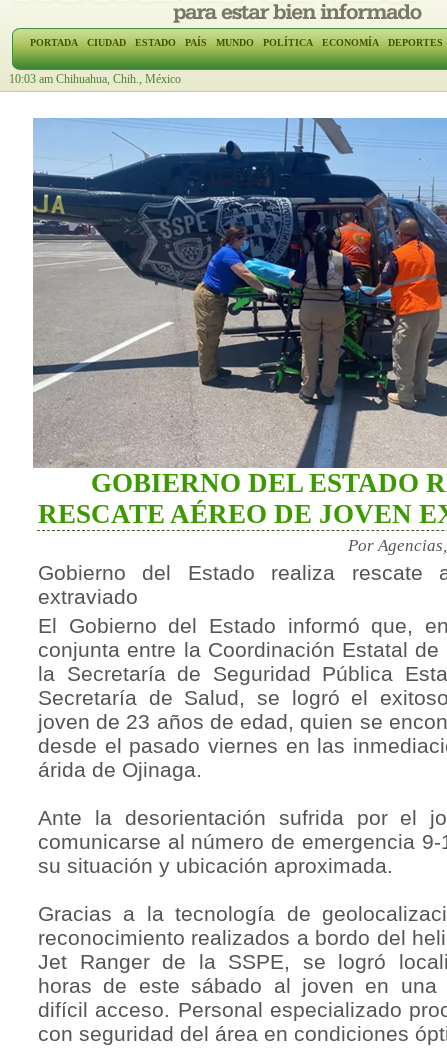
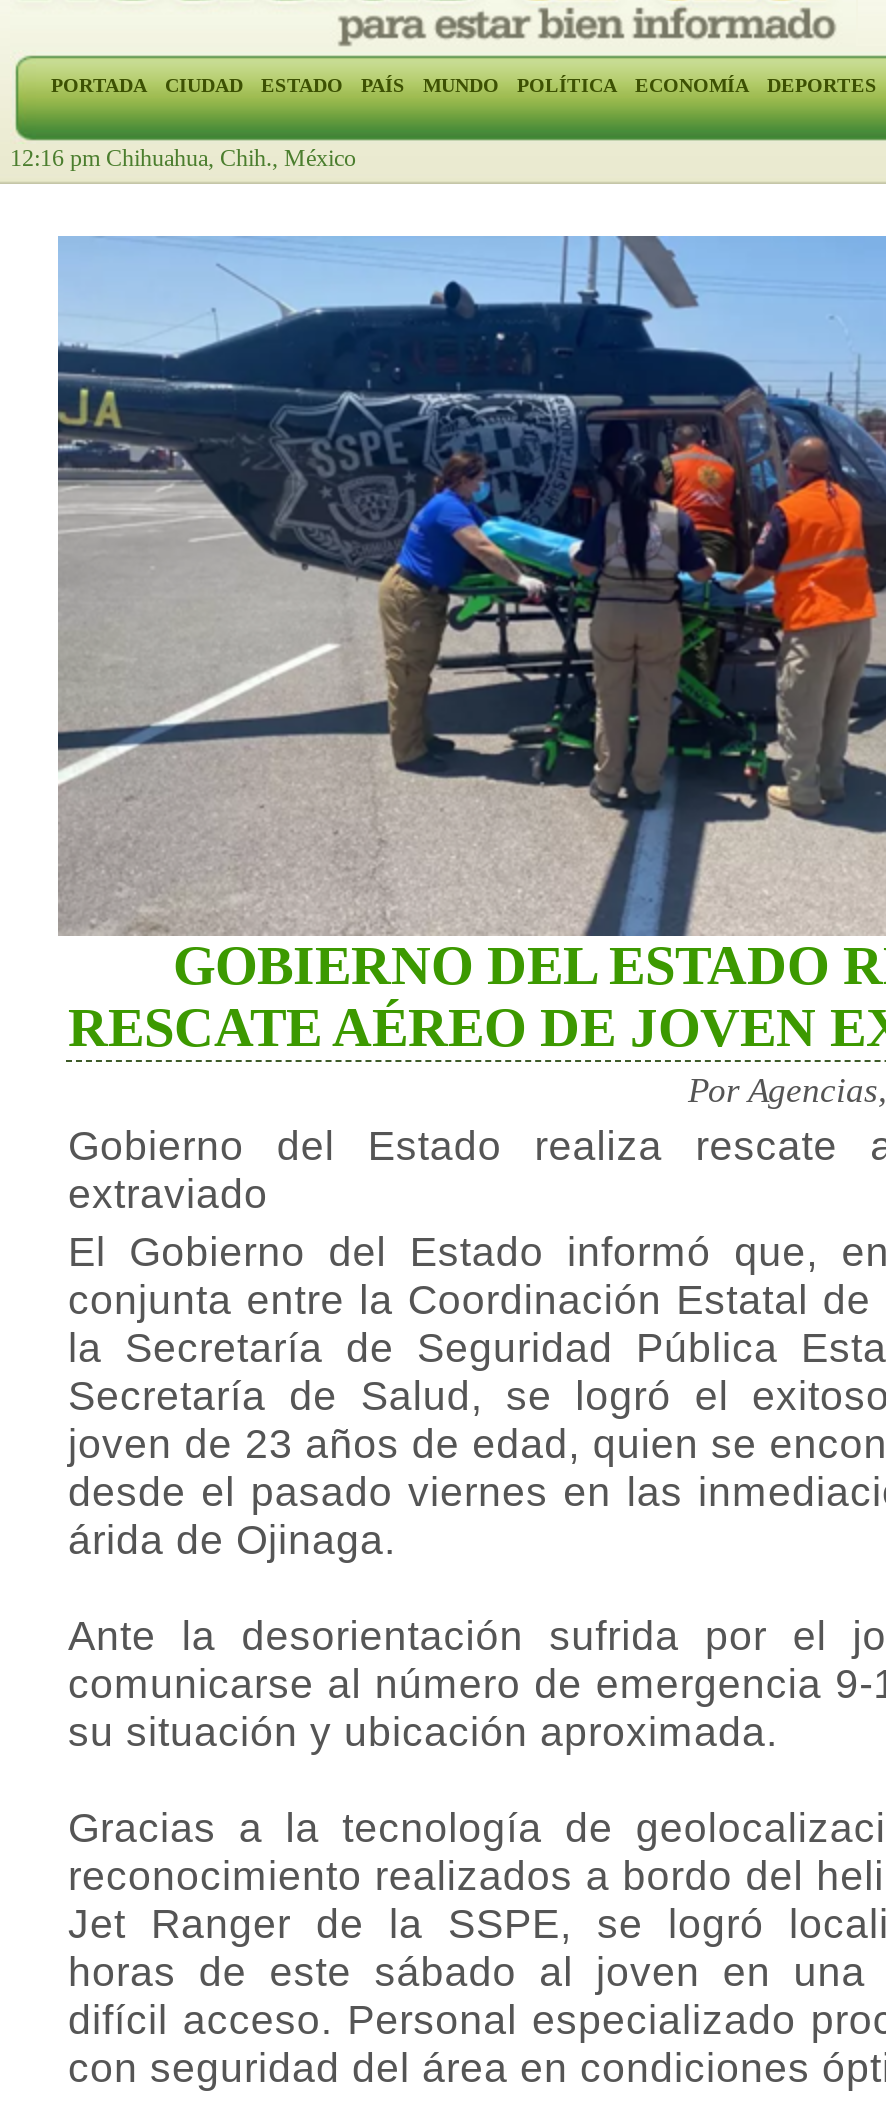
[9,72,181,86] 10:03 am Chihuahua, Chih., México -> [10,144,356,172] 12:16 pm Chihuahua, Chih., México

